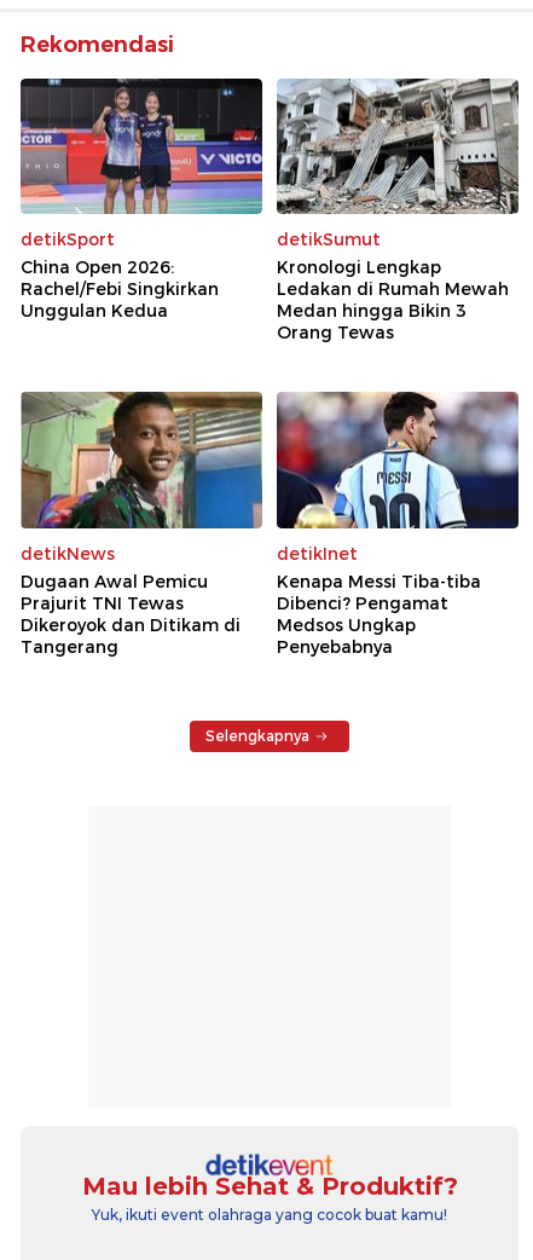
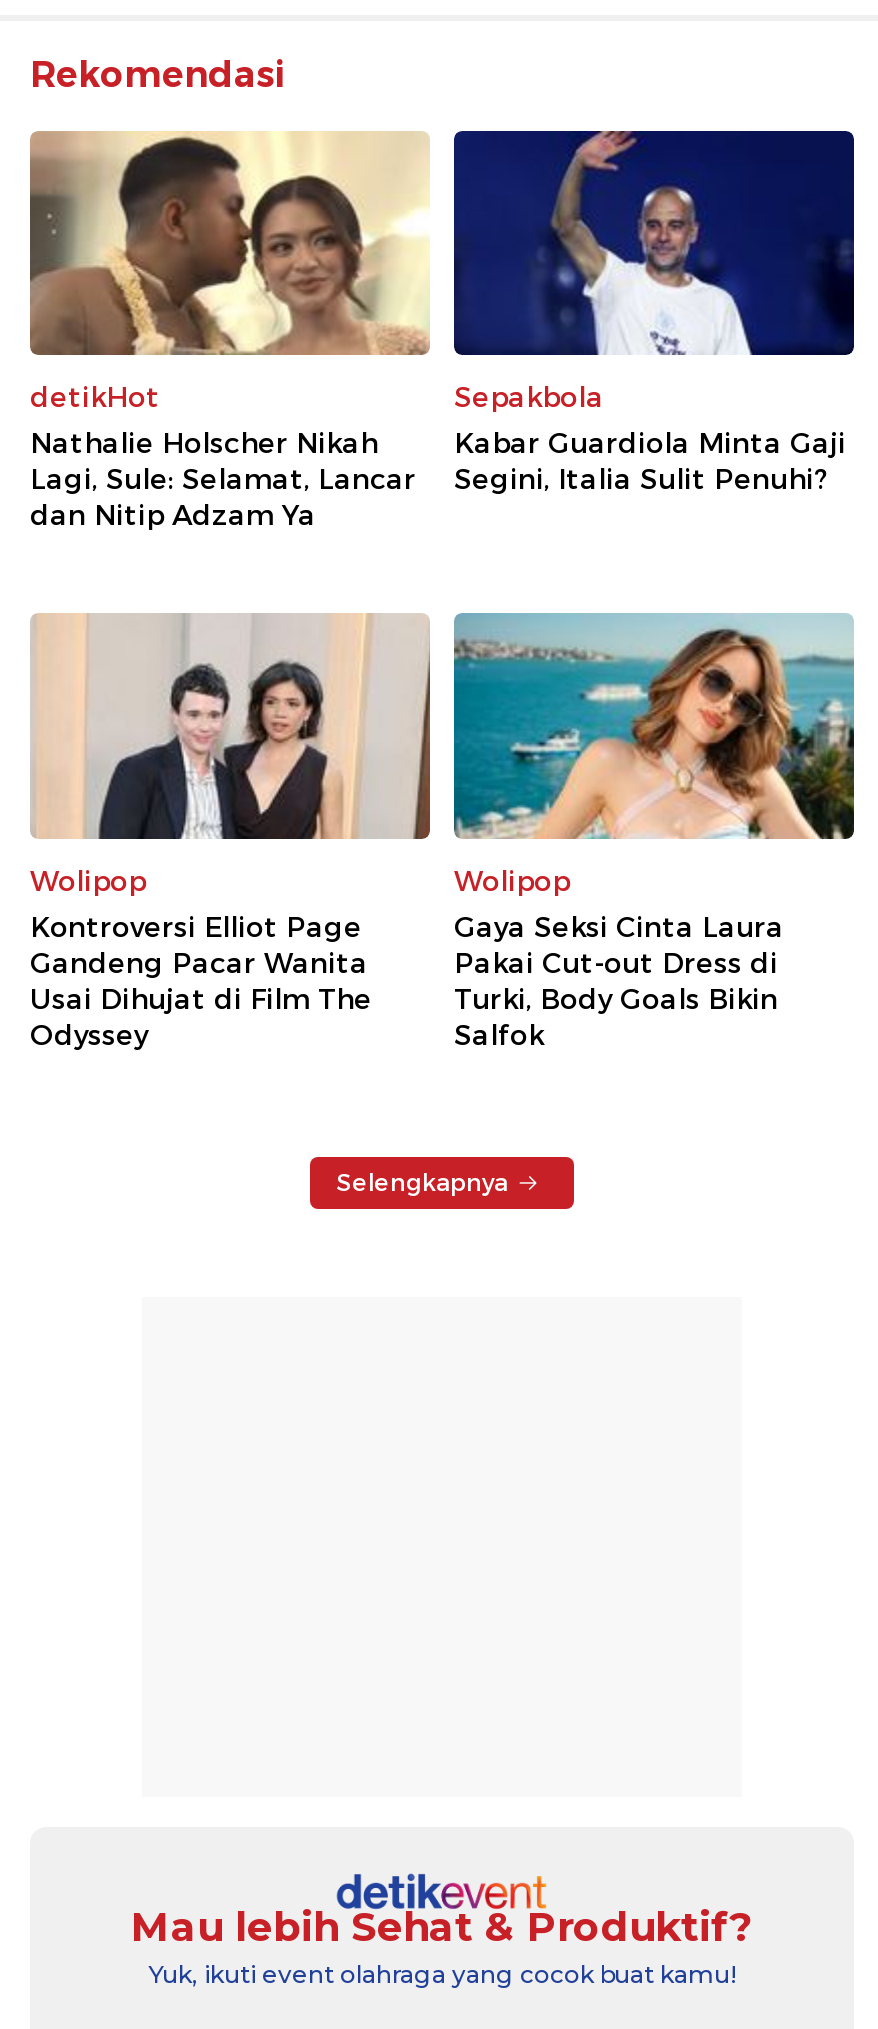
[19,77,263,322] [image] | detikSport | China Open 2026: | Rachel/Febi Singkirkan | Unggulan Kedua -> [28,131,430,534] [image] | detikHot | Nathalie Holscher Nikah | Lagi, Sule: Selamat, Lancar | dan Nitip Adzam Ya
[276,77,520,344] [image] | detikSumut | Kronologi Lengkap | Ledakan di Rumah Mewah | Medan hingga Bikin 3 | Orang Tewas -> [452,129,856,498] [image] | Sepakbola | Kabar Guardiola Minta Gaji | Segini, Italia Sulit Penuhi?
[21,391,263,658] [image] | detikNews | Dugaan Awal Pemicu | Prajurit TNI Tewas | Dikeroyok dan Ditikam di | Tangerang -> [30,613,432,1053] [image] | Wolipop | Kontroversi Elliot Page | Gandeng Pacar Wanita | Usai Dihujat di Film The | Odyssey
[276,391,520,658] [image] | detikInet | Kenapa Messi Tiba-tiba | Dibenci? Pengamat | Medsos Ungkap | Penyebabnya -> [452,613,854,1053] [image] | Wolipop | Gaya Seksi Cinta Laura | Pakai Cut-out Dress di | Turki, Body Goals Bikin | Salfok

